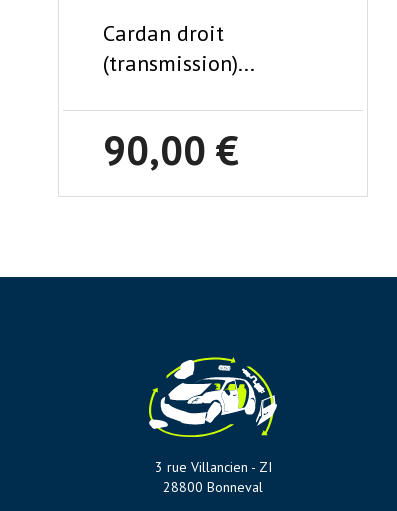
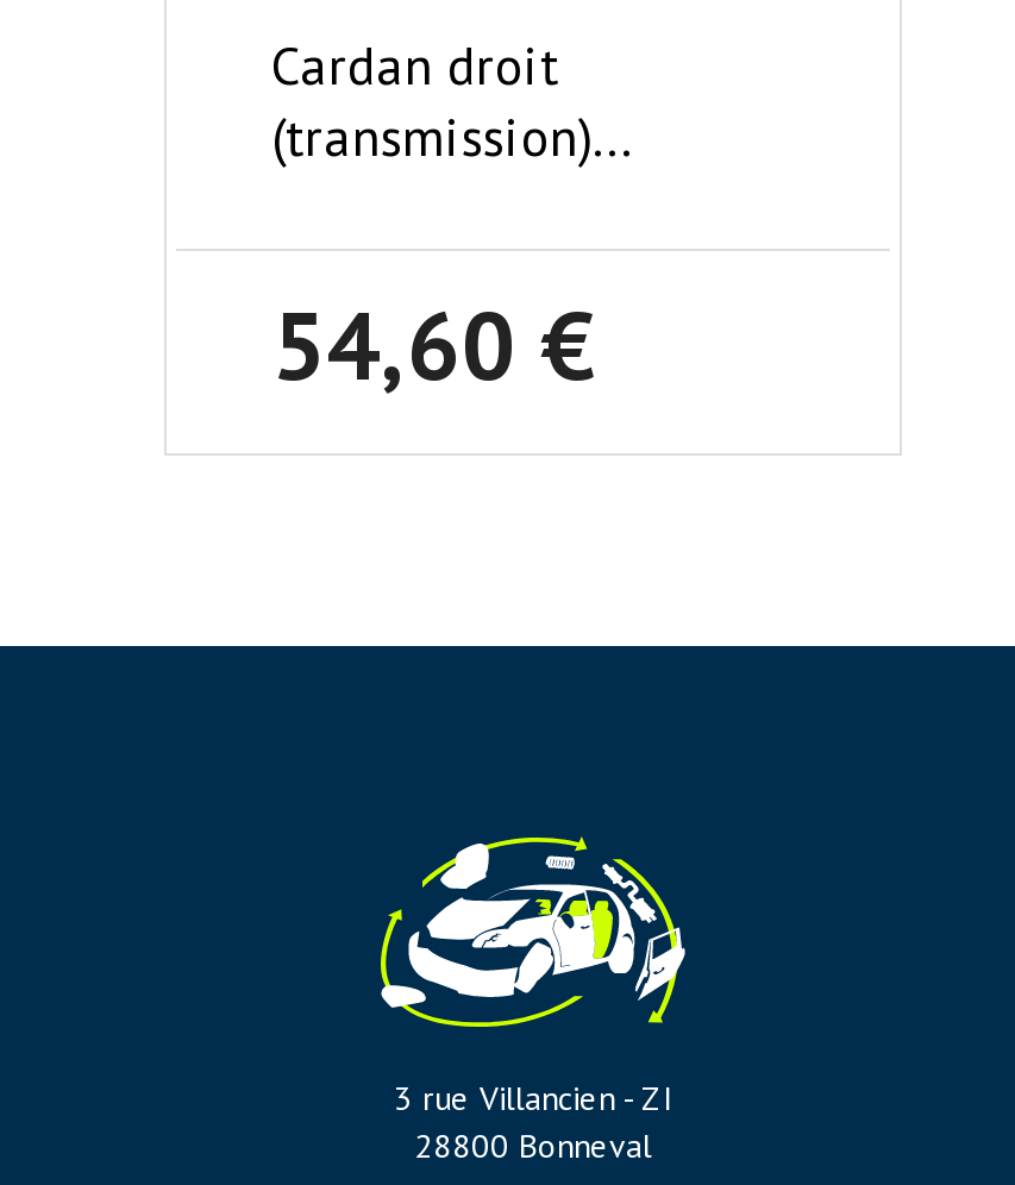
[103,124,239,176] 90,00 € -> [271,282,595,406] 54,60 €

